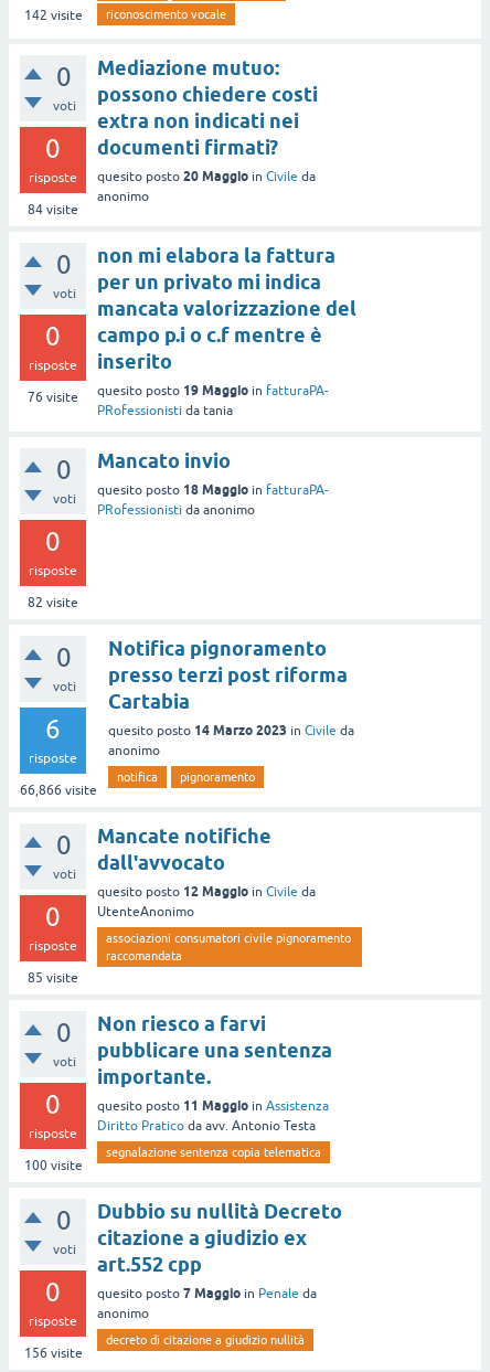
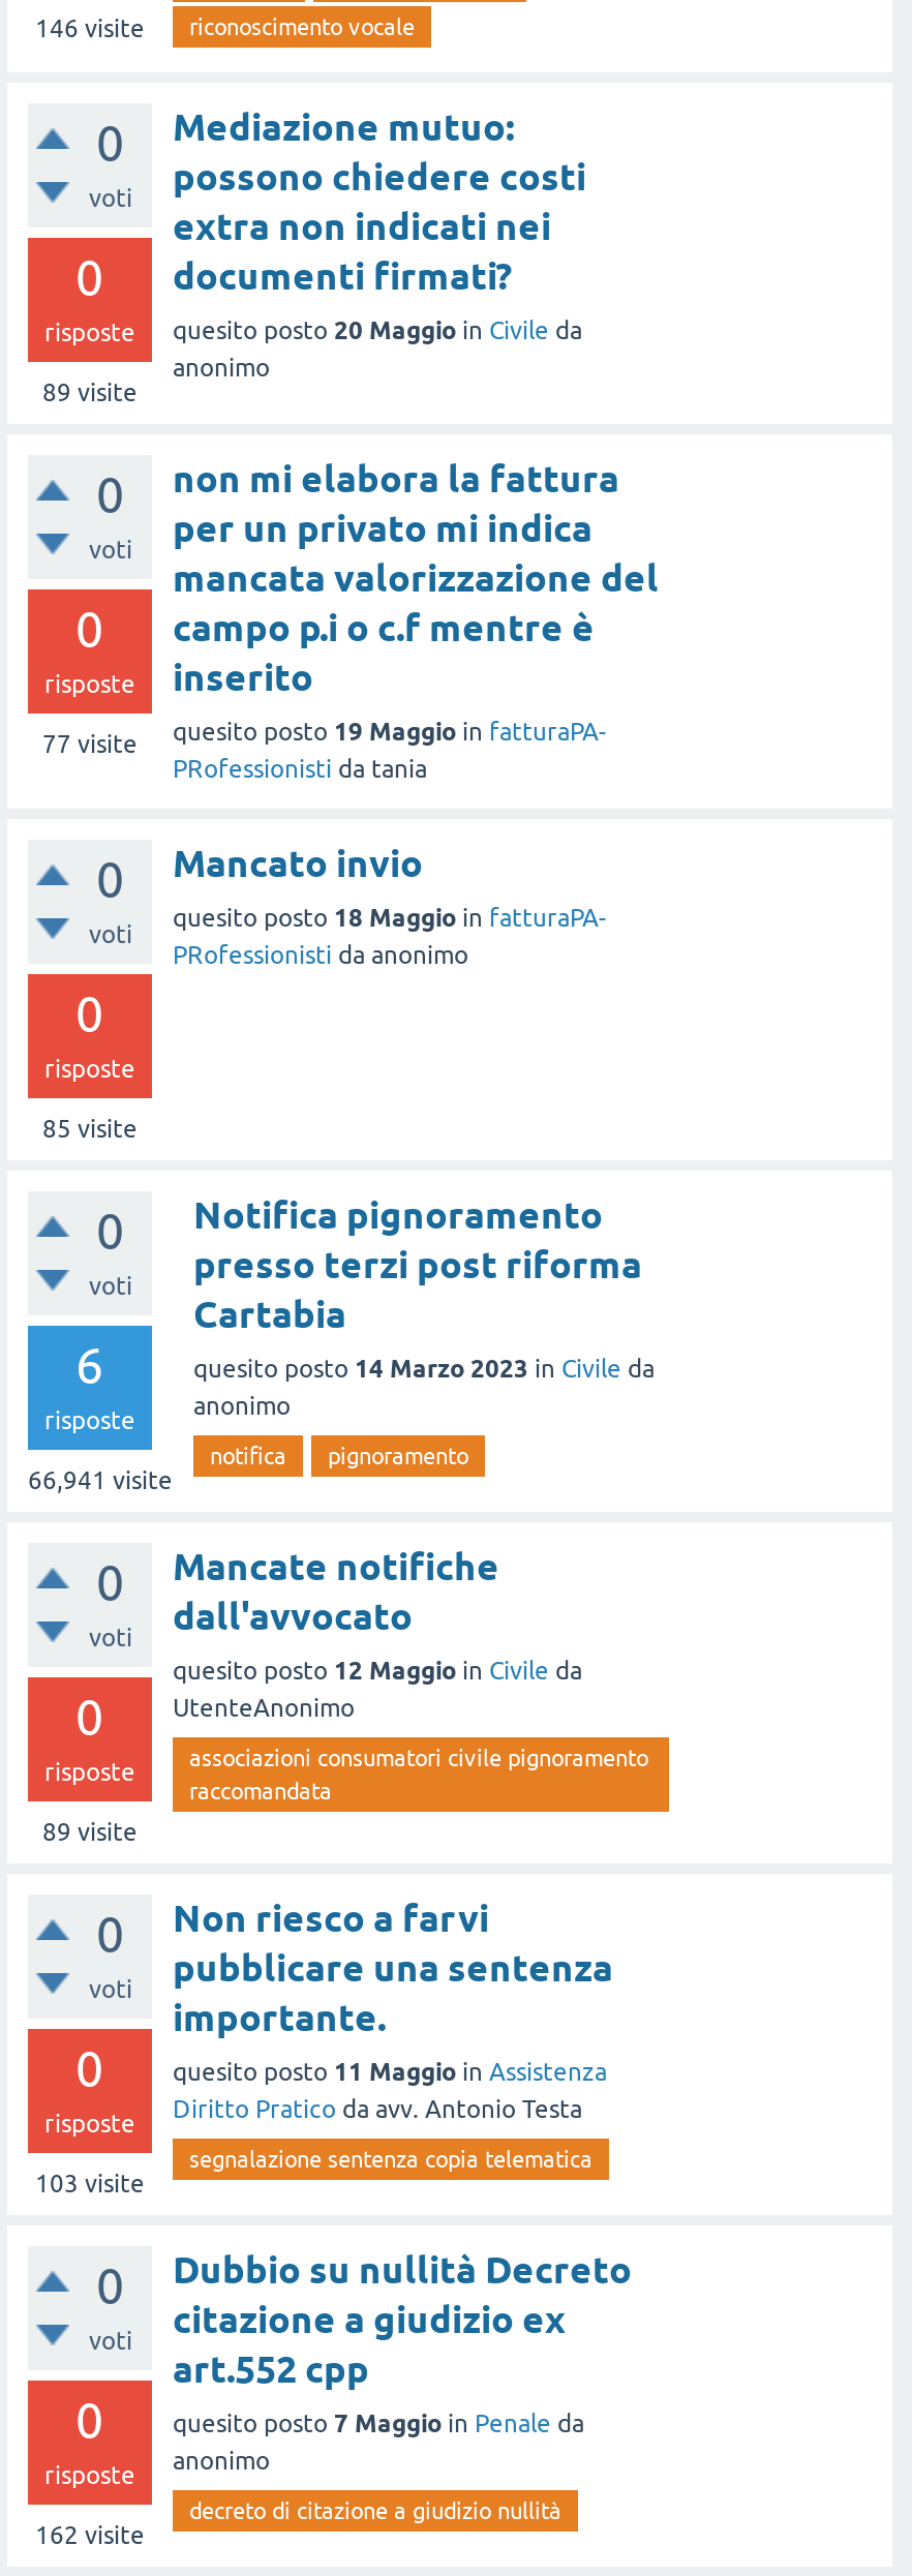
[24,8,226,23] 142 visite riconoscimento vocale -> [35,14,415,43] 146 visite riconoscimento vocale
[28,202,78,217] 84 visite -> [42,378,138,407] 89 visite
[28,382,329,405] 76 visite quesito posto 19 Maggio in fatturaPA- -> [42,715,607,759] 77 visite quesito posto 19 Maggio in fatturaPA-
[28,595,78,610] 82 visite -> [42,1115,138,1144] 85 visite
[20,782,97,798] 66,866 visite -> [28,1466,173,1495] 66,941 visite
[28,970,78,986] 85 visite -> [42,1818,138,1847] 89 visite
[24,1158,82,1173] 100 visite -> [35,2169,145,2198] 103 visite
[24,1345,82,1361] 156 visite -> [35,2521,145,2550] 162 visite

